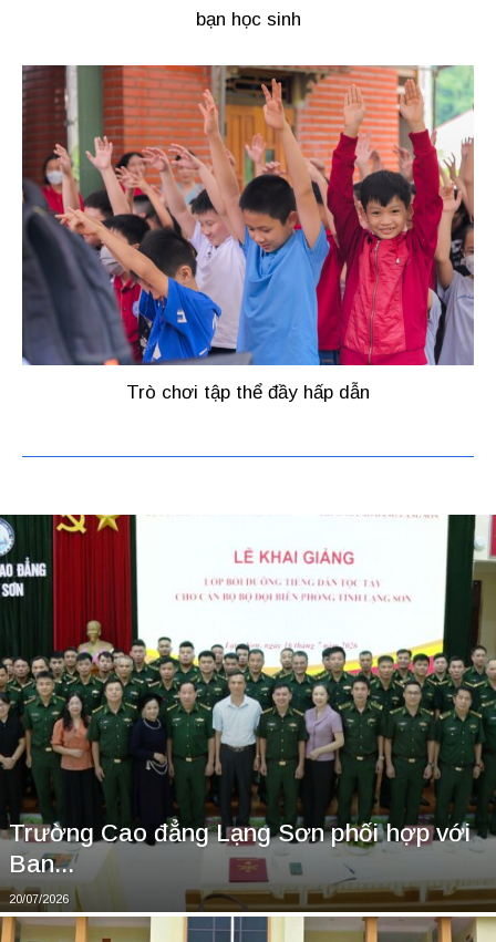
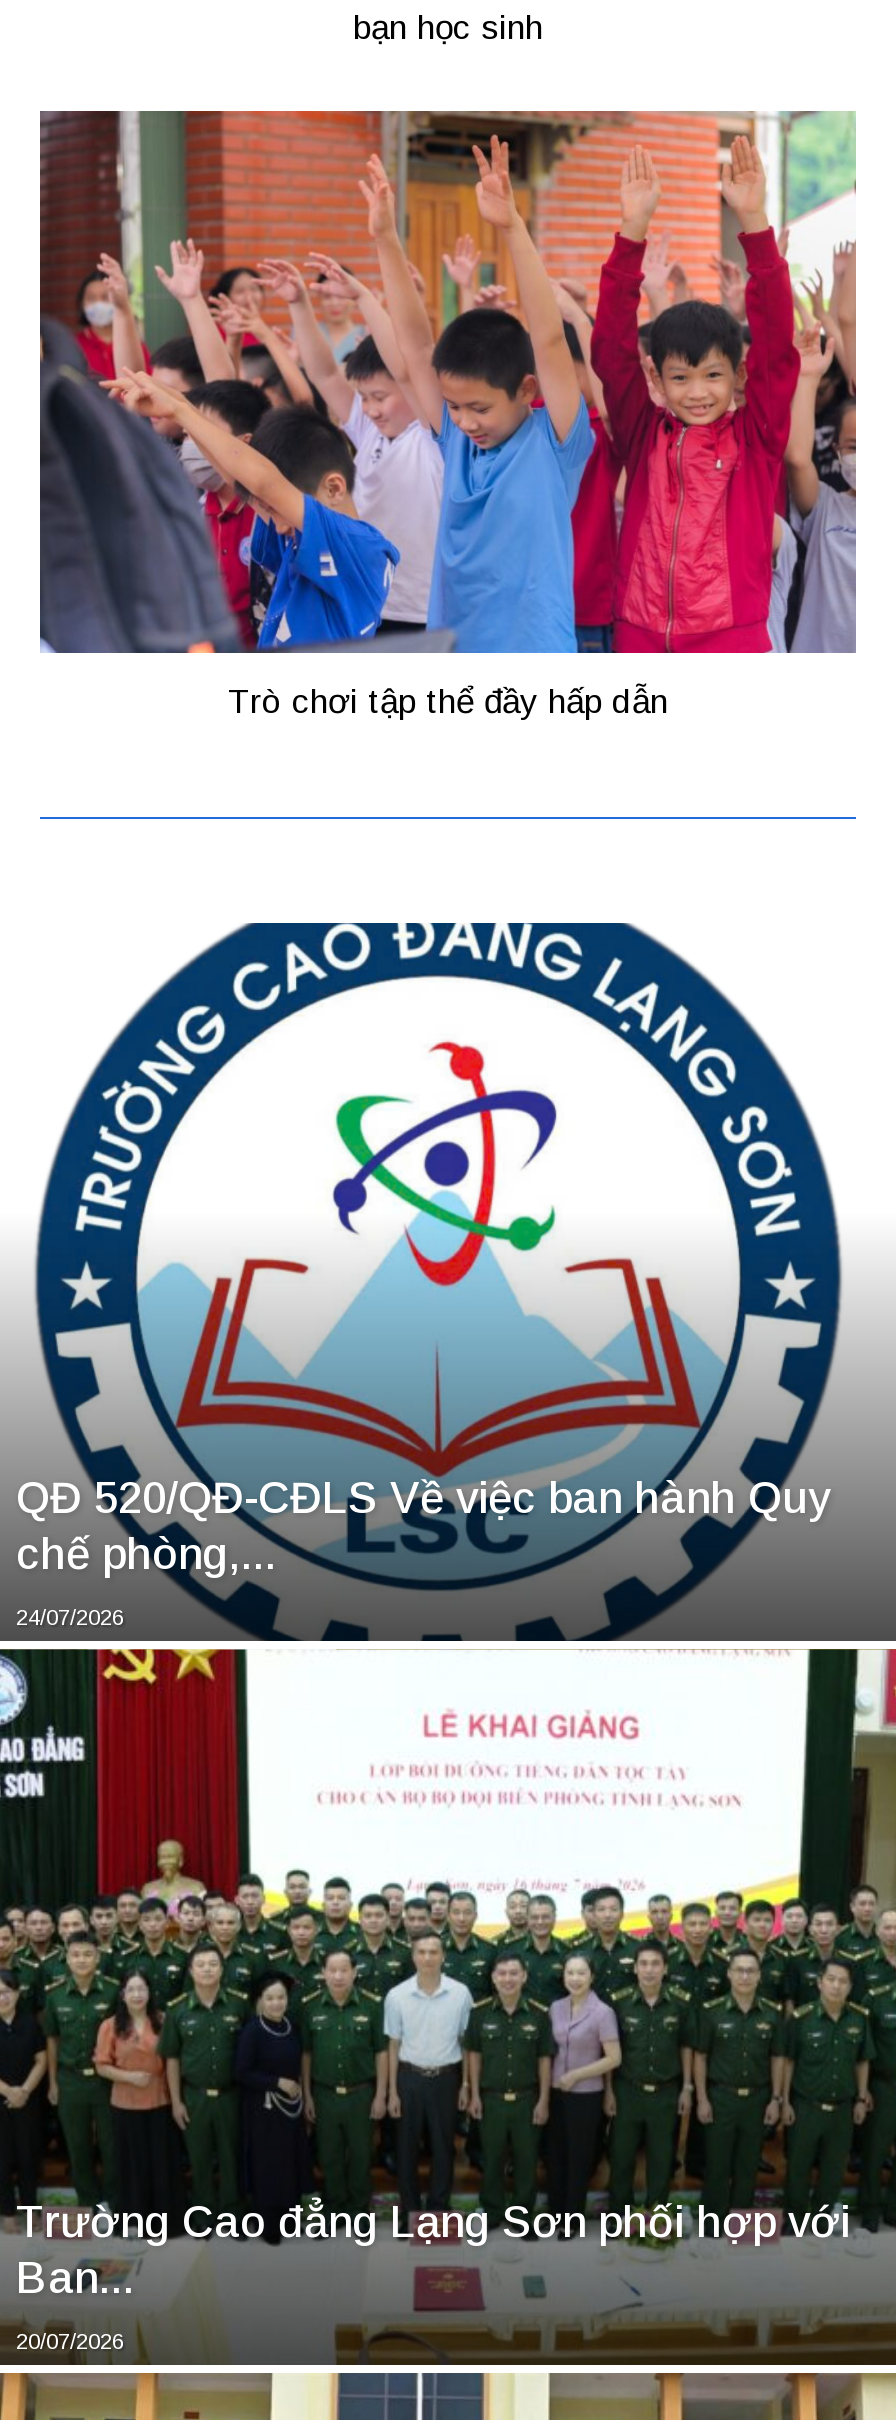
none -> [6,921,890,1629] [image] | QĐ 520/QĐ-CĐLS Về việc ban hành Quy | chế phòng,... | 24/07/2026

